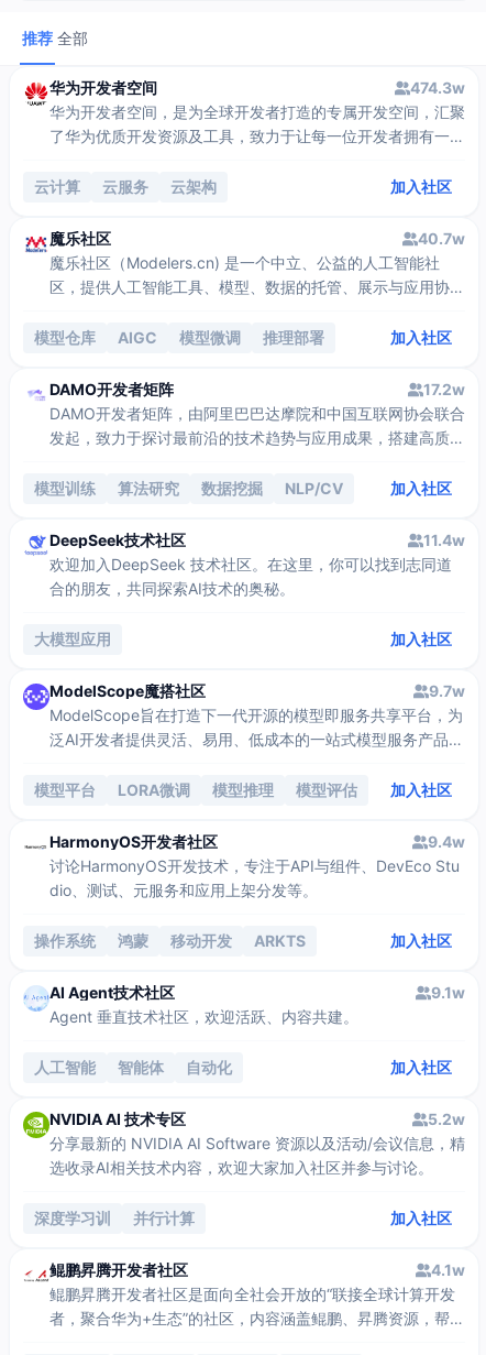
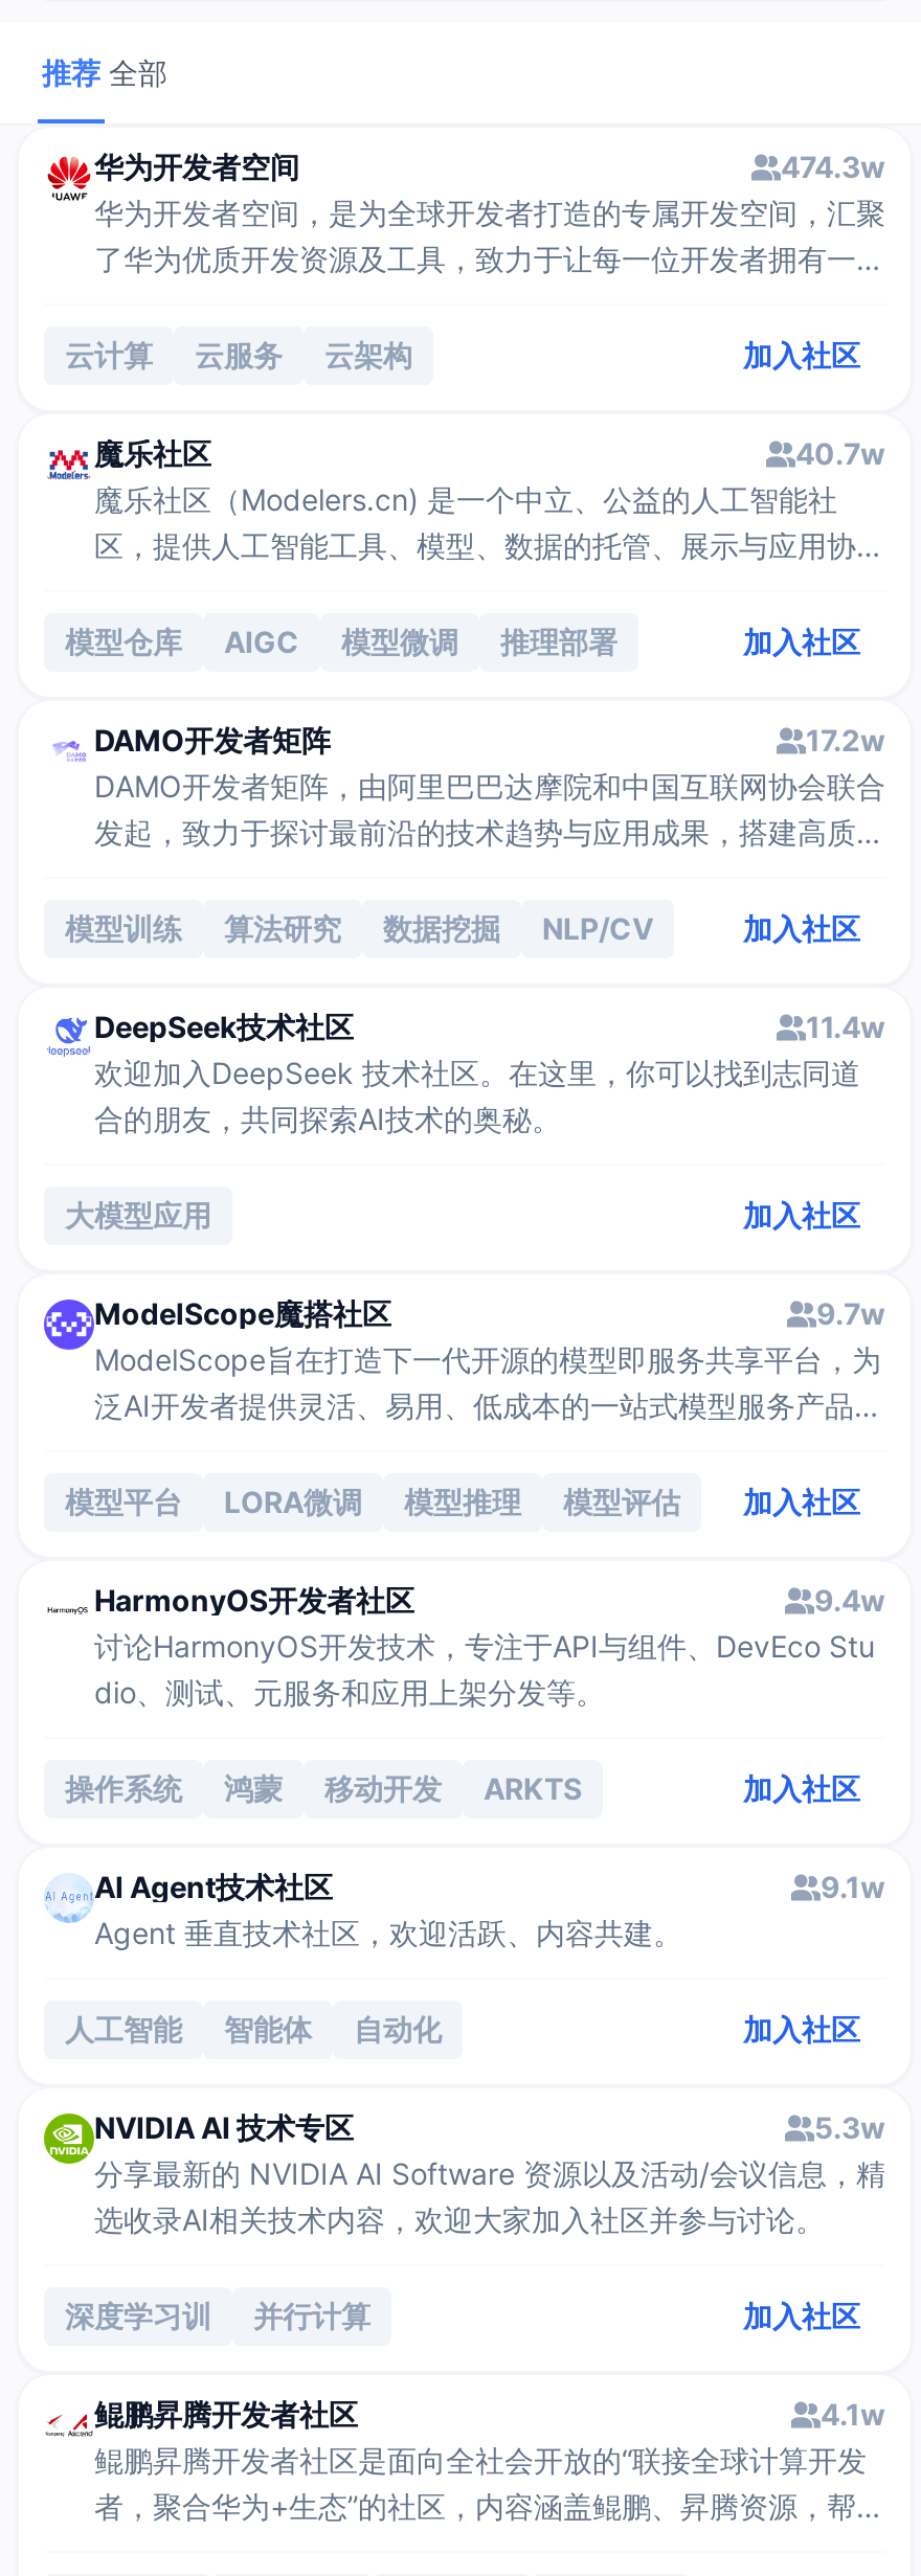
[428,1110,465,1128] 5.2w -> [814,2109,885,2145] 5.3w

